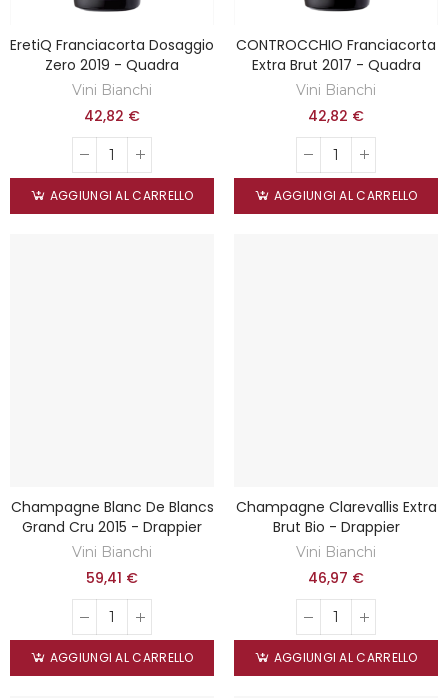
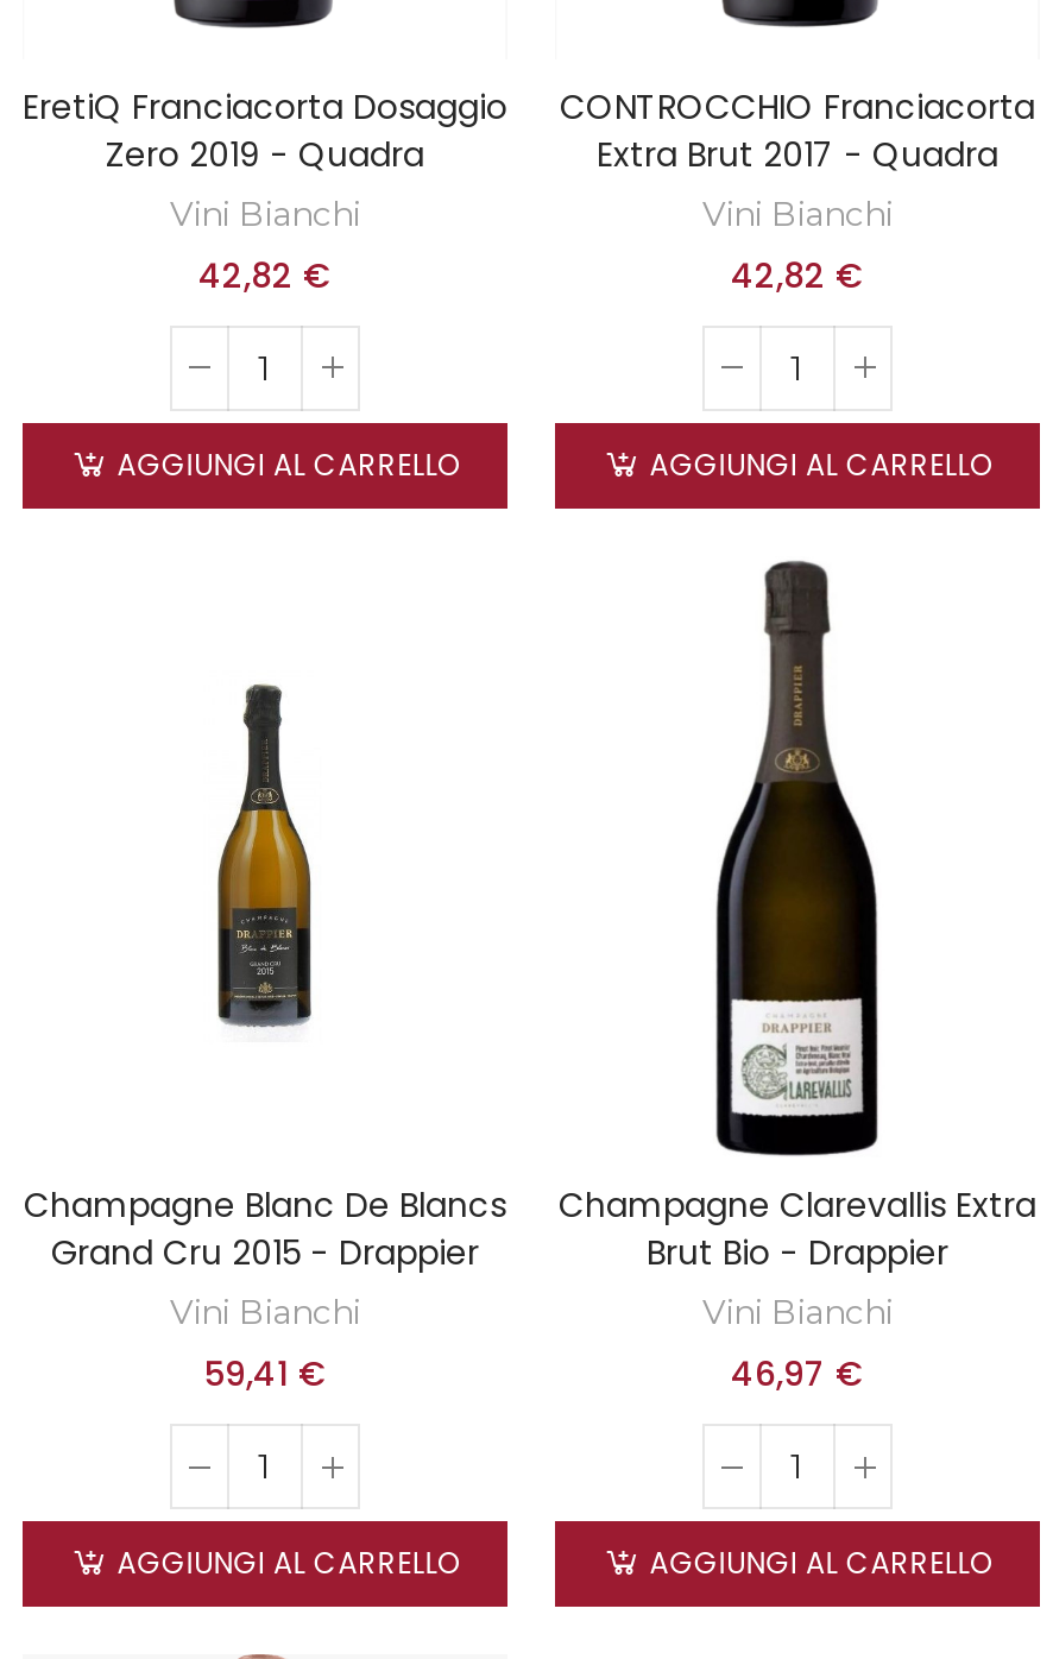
none -> [215,682,313,1029] [image]
none -> [714,559,881,1157] [image]

